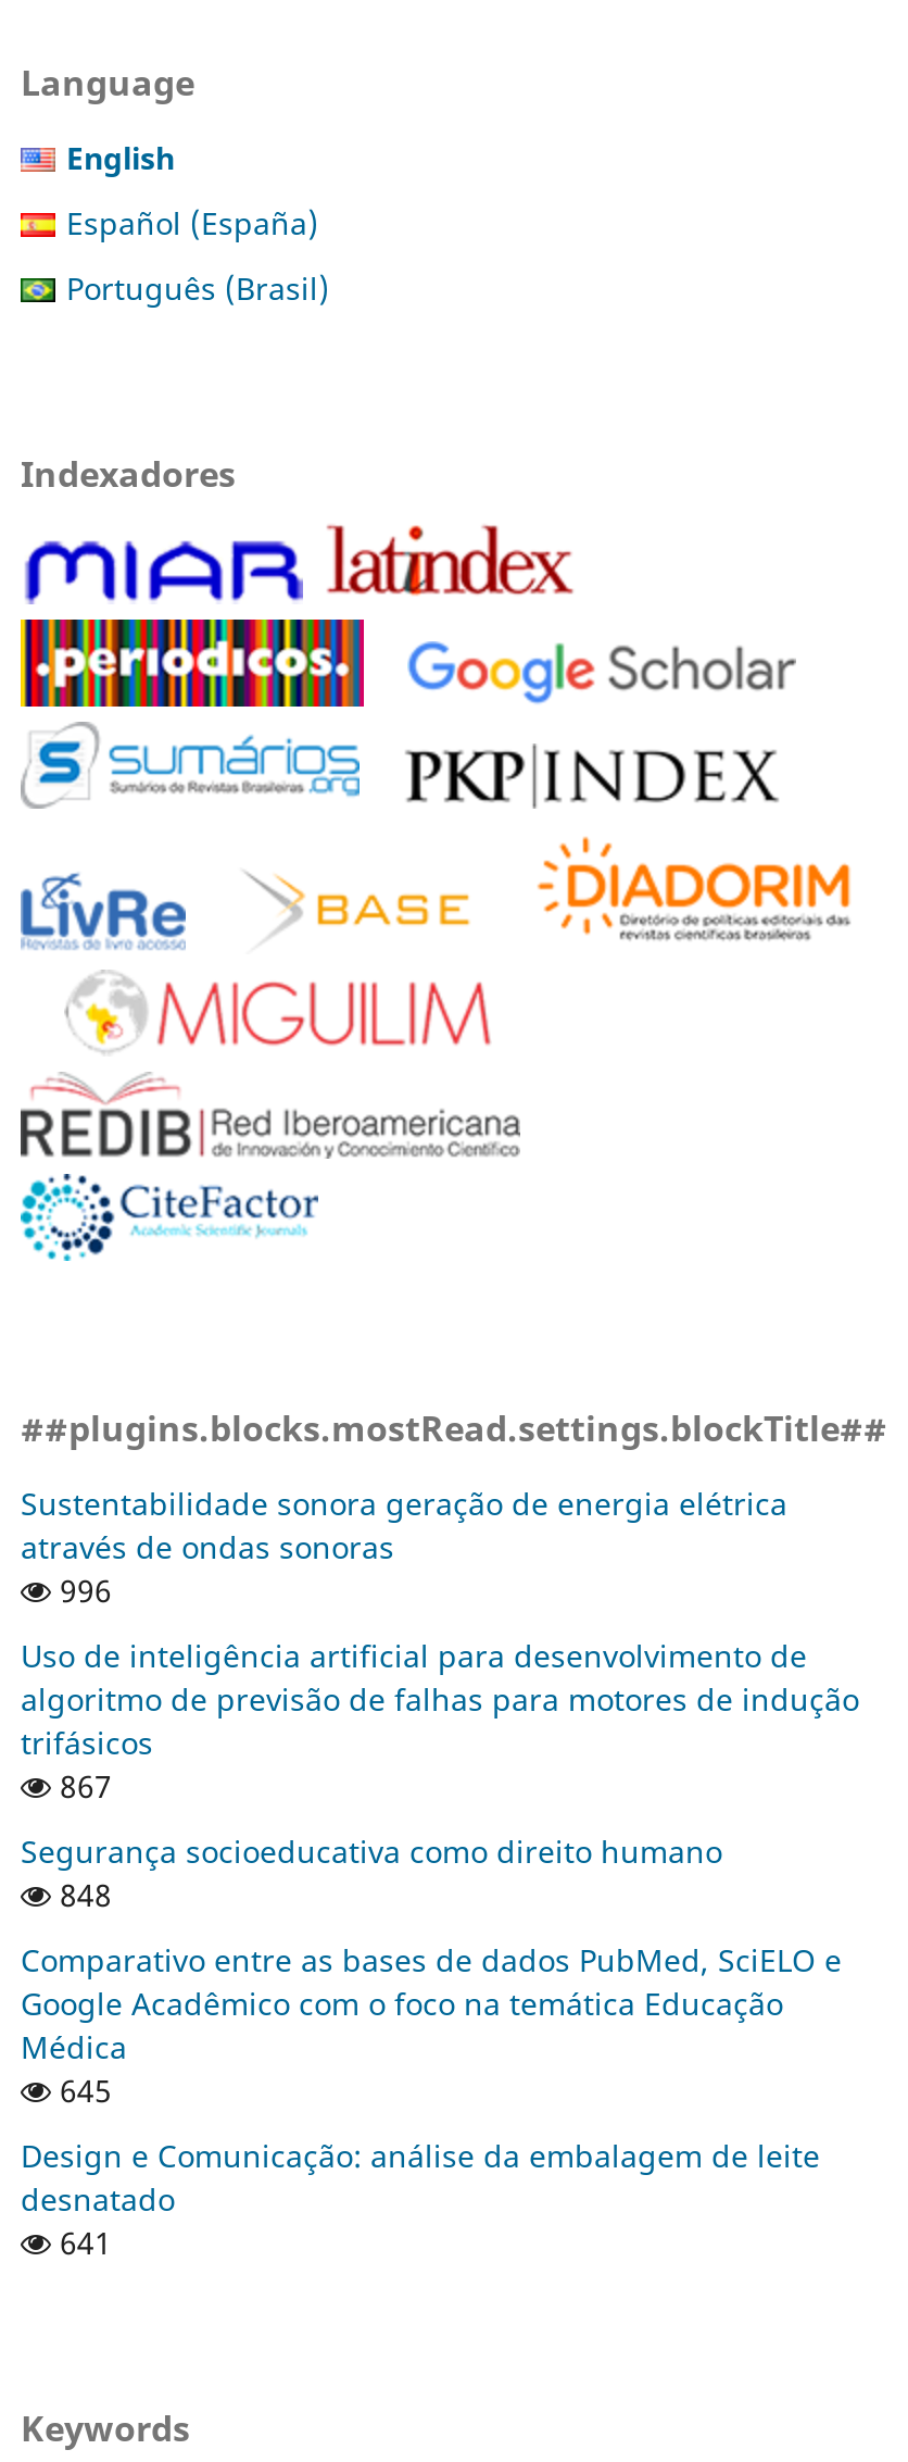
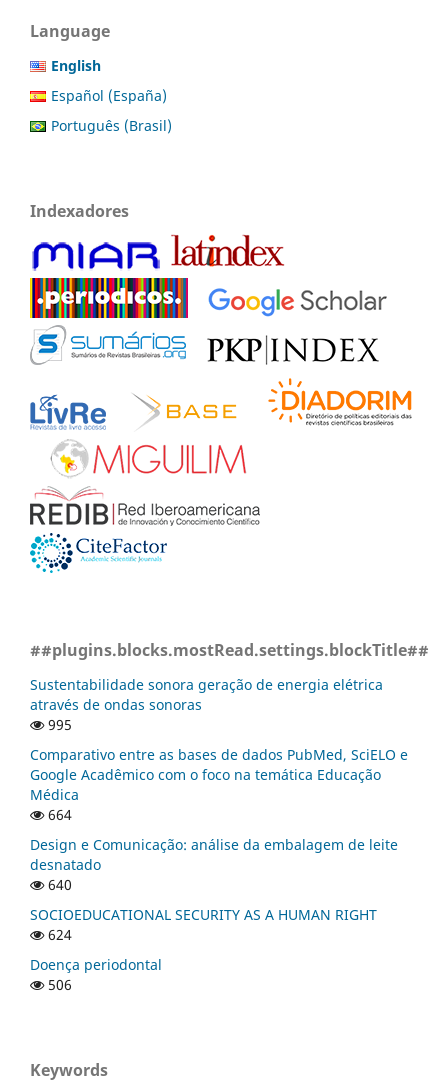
[21,1569,859,1915] 996 | Uso de inteligência artificial para desenvolvimento de | algoritmo de previsão de falhas para motores de indução | trifásicos | 867 | Segurança socioeducativa como direito humano | 848 -> [44,715,72,734] 995
moved [21,1939,842,2067] -> [30,745,408,804]: Comparativo entre as bases de dados PubMed, SciELO e | Google Acadêmico com o foco na temática Educação | Médica
[51,2069,112,2110] 645 -> [44,805,72,824] 664
moved [21,2134,820,2219] -> [30,835,398,874]: Design e Comunicação: análise da embalagem de leite | desnatado
[51,2221,112,2263] 641 -> [30,875,377,994] 640 | SOCIOEDUCATIONAL SECURITY AS A HUMAN RIGHT | 624 | Doença periodontal | 506

